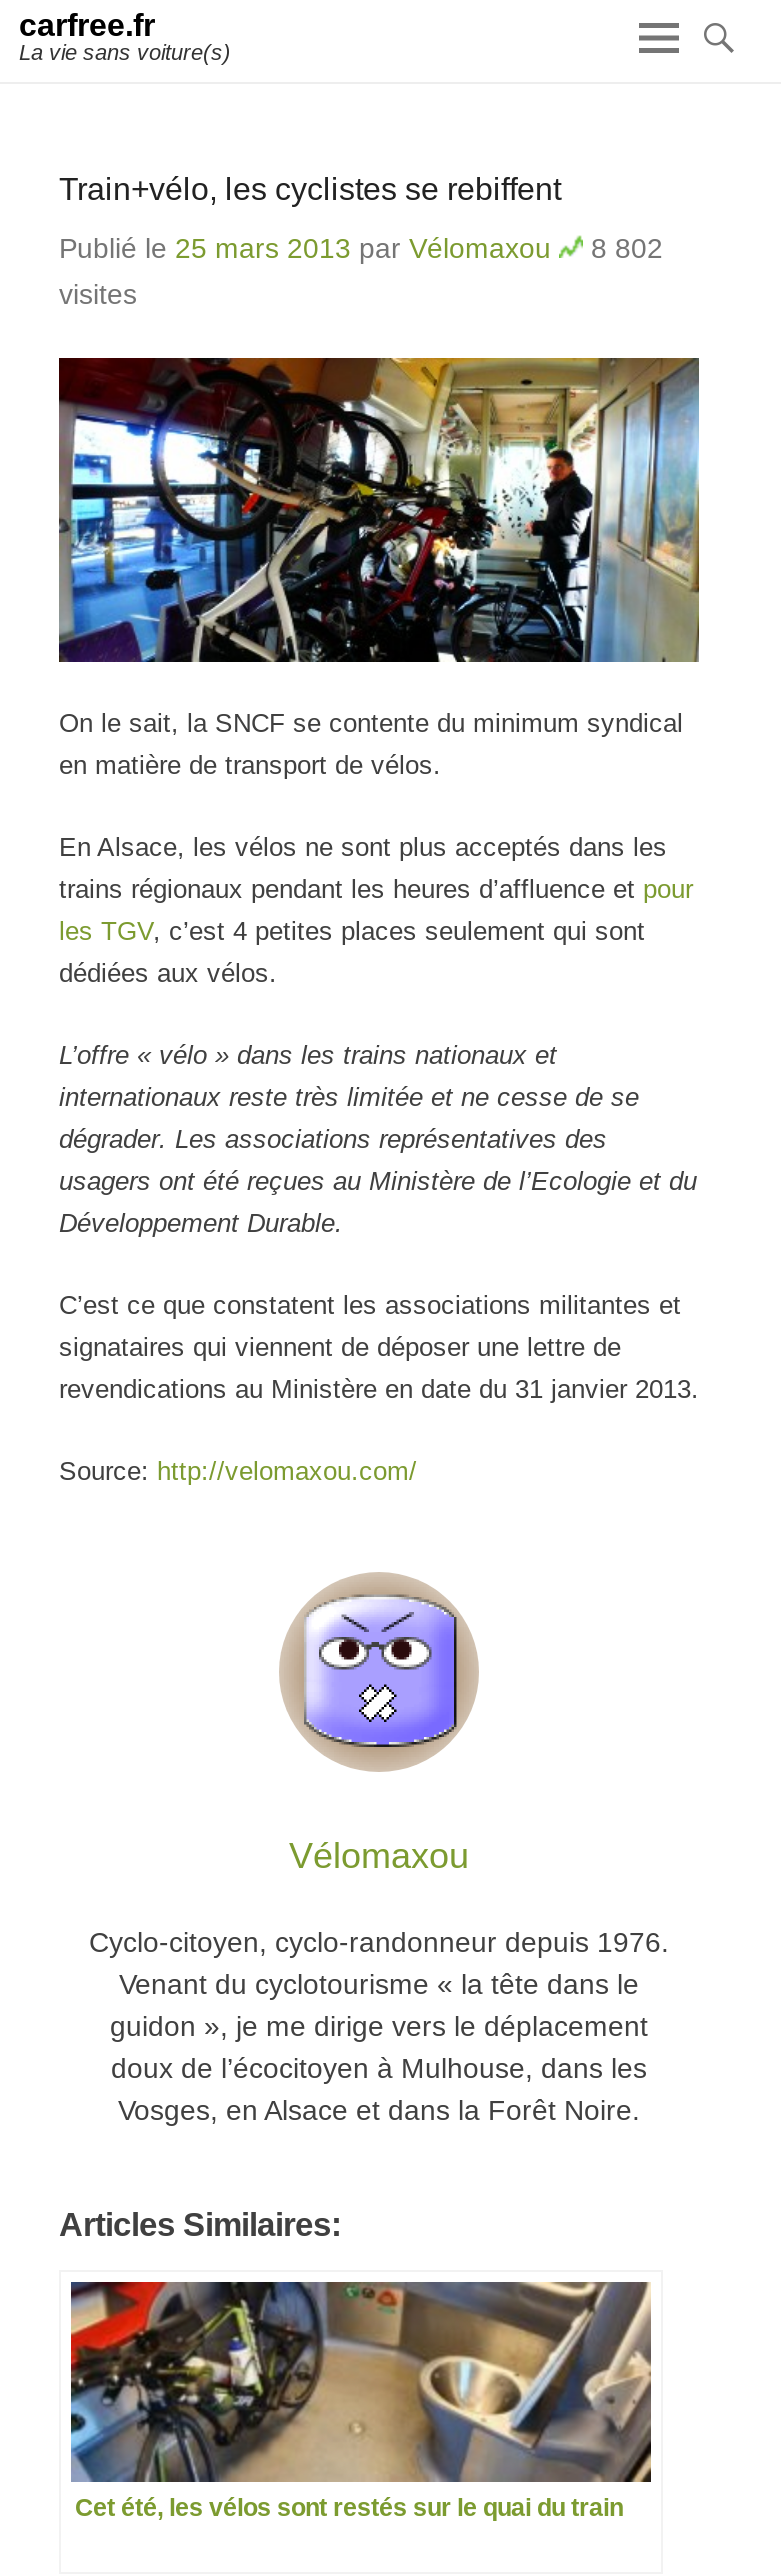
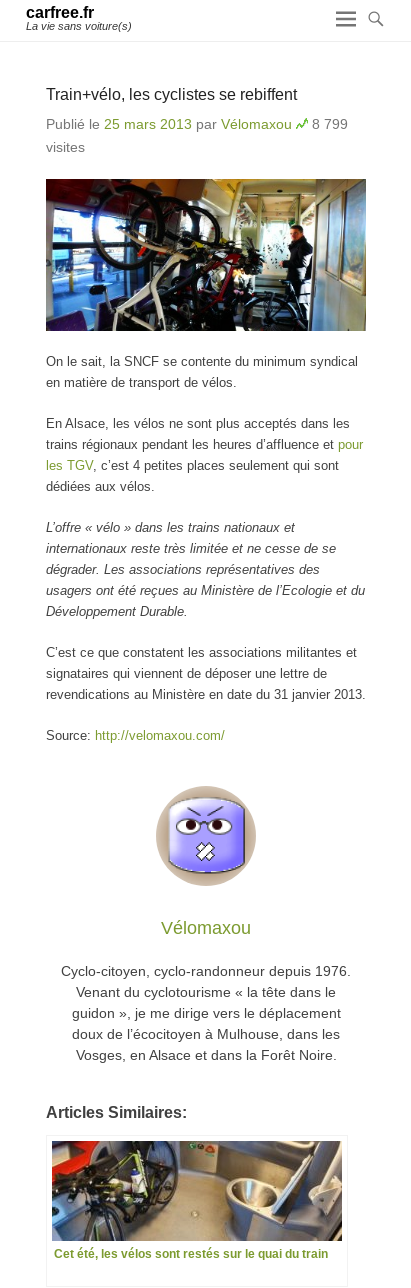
[59,232,663,264] Publié le 25 mars 2013 par Vélomaxou 8 802 -> [46,116,348,132] Publié le 25 mars 2013 par Vélomaxou 8 799

